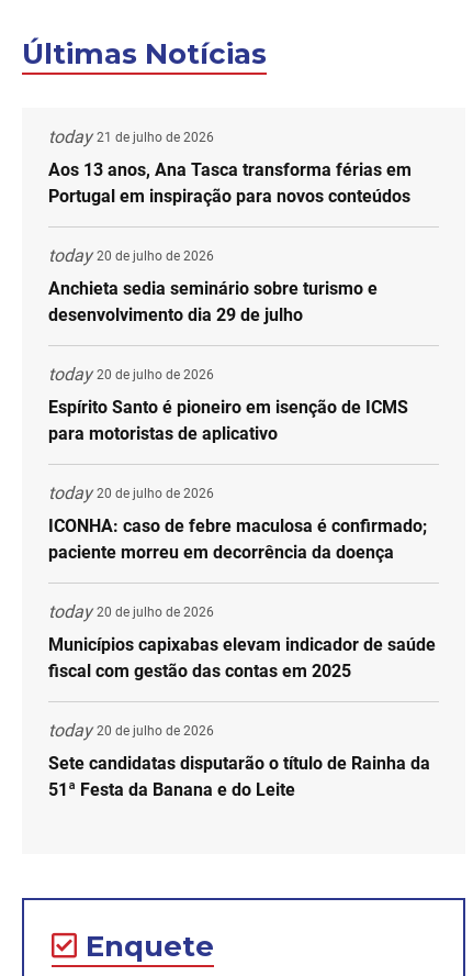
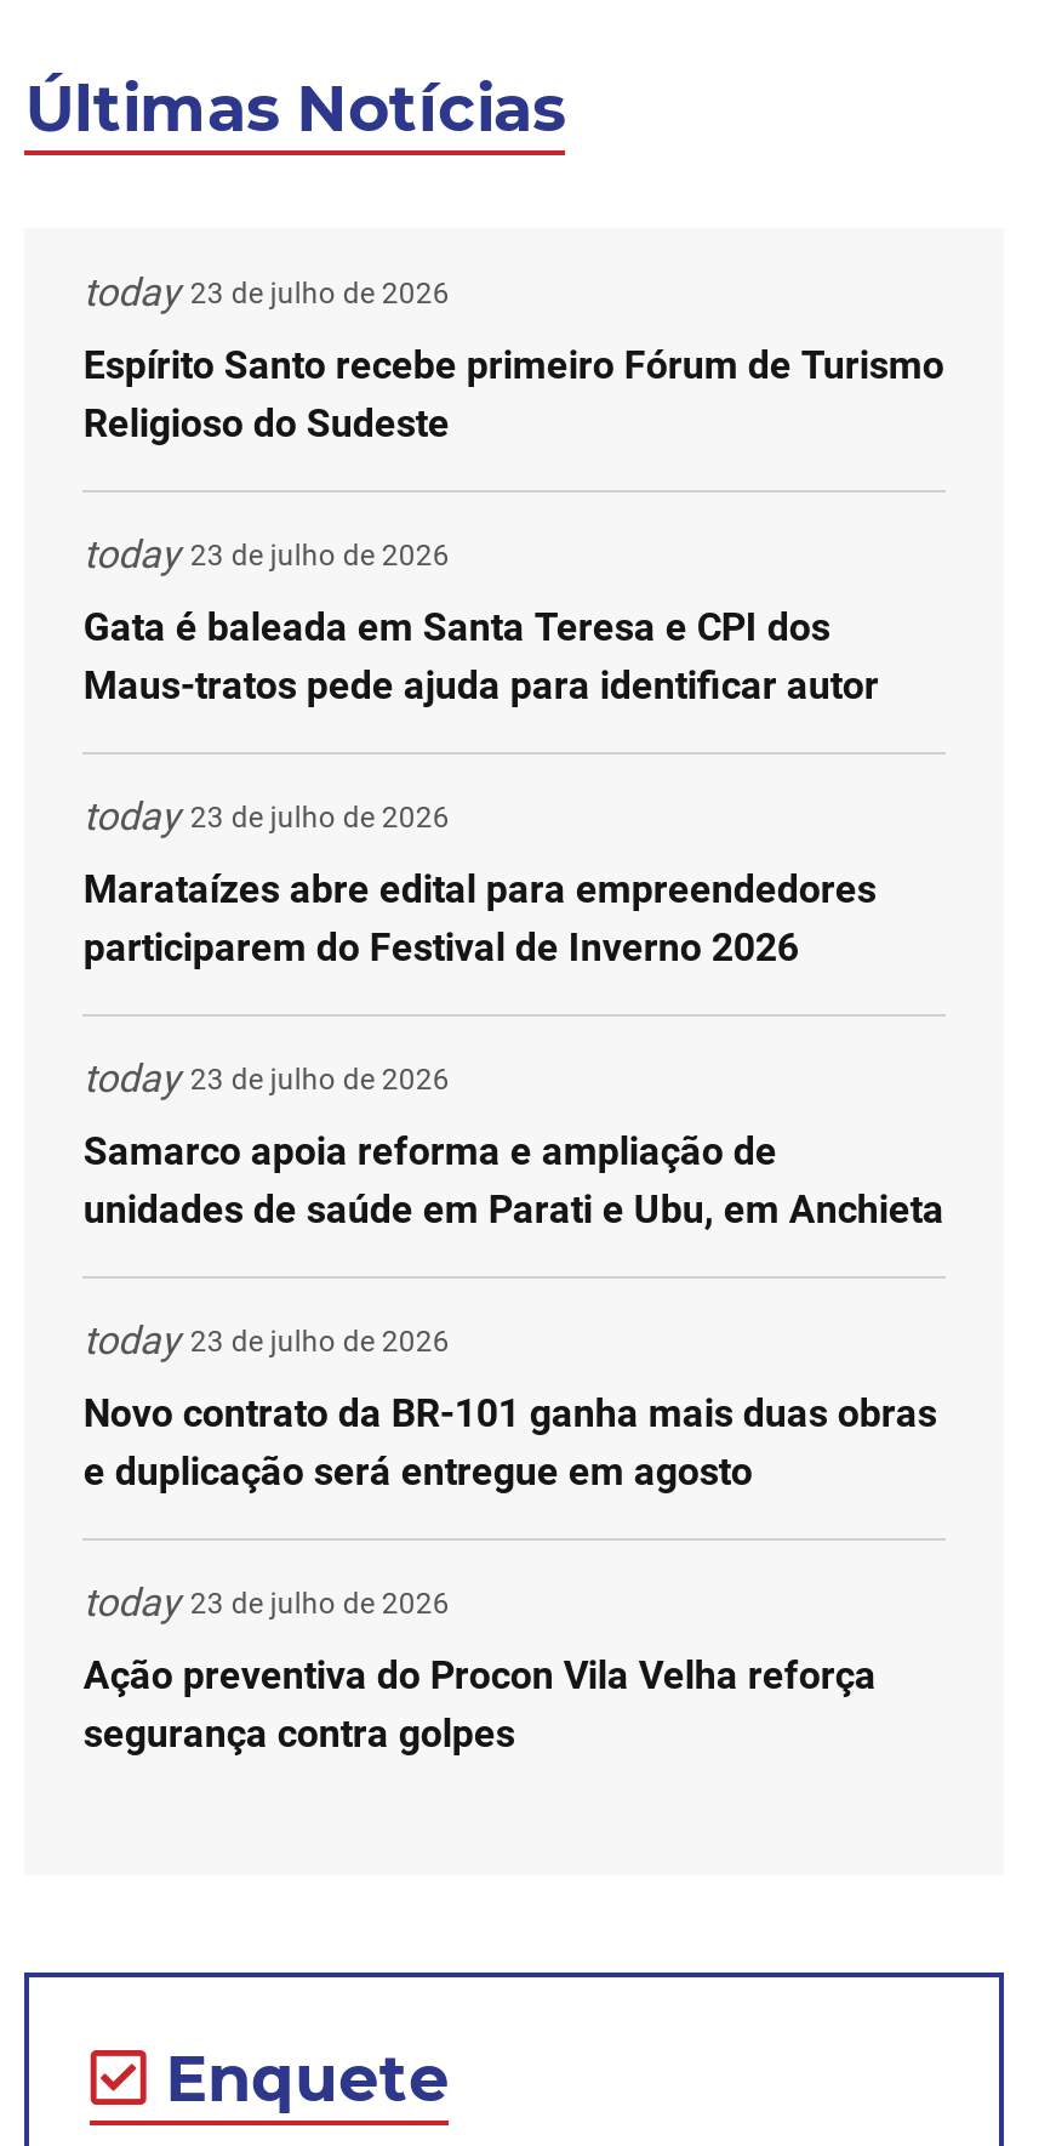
[49,126,214,147] today 21 de julho de 2026 -> [83,269,450,315] today 23 de julho de 2026
[49,159,412,207] Aos 13 anos, Ana Tasca transforma férias em | Portugal em inspiração para novos conteúdos -> [83,342,944,446] Espírito Santo recebe primeiro Fórum de Turismo | Religioso do Sudeste
[49,245,214,266] today 20 de julho de 2026 -> [83,531,450,577] today 23 de julho de 2026
[49,278,378,325] Anchieta sedia seminário sobre turismo e | desenvolvimento dia 29 de julho -> [83,604,879,708] Gata é baleada em Santa Teresa e CPI dos | Maus-tratos pede ajuda para identificar autor
[49,364,214,385] today 20 de julho de 2026 -> [83,793,450,839] today 23 de julho de 2026
[49,397,409,444] Espírito Santo é pioneiro em isenção de ICMS | para motoristas de aplicativo -> [83,866,876,970] Marataízes abre edital para empreendedores | participarem do Festival de Inverno 2026
[49,483,214,503] today 20 de julho de 2026 -> [83,1055,450,1102] today 23 de julho de 2026
[49,515,427,563] ICONHA: caso de febre maculosa é confirmado; | paciente morreu em decorrência da doença -> [83,1128,944,1233] Samarco apoia reforma e ampliação de | unidades de saúde em Parati e Ubu, em Anchieta
[49,601,214,622] today 20 de julho de 2026 -> [83,1317,450,1364] today 23 de julho de 2026
[49,634,436,681] Municípios capixabas elevam indicador de saúde | fiscal com gestão das contas em 2025 -> [83,1390,937,1495] Novo contrato da BR-101 ganha mais duas obras | e duplicação será entregue em agosto
[49,720,214,741] today 20 de julho de 2026 -> [83,1579,450,1626] today 23 de julho de 2026
[49,753,431,800] Sete candidatas disputarão o título de Rainha da | 51ª Festa da Banana e do Leite -> [83,1652,876,1757] Ação preventiva do Procon Vila Velha reforça | segurança contra golpes

